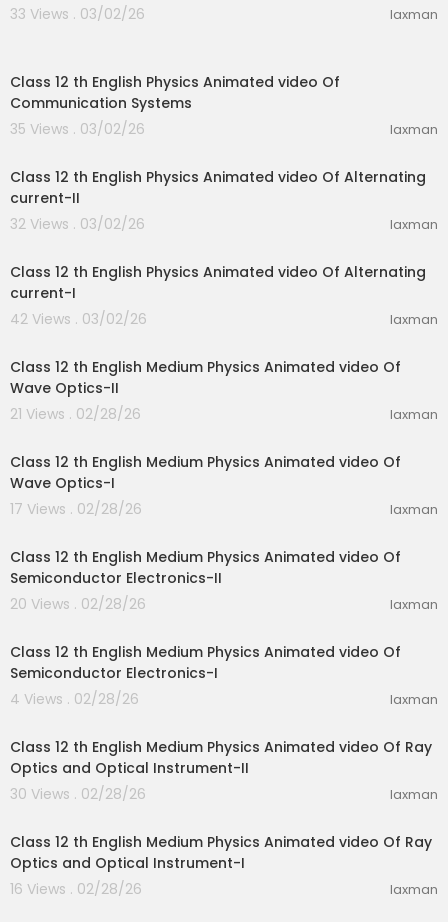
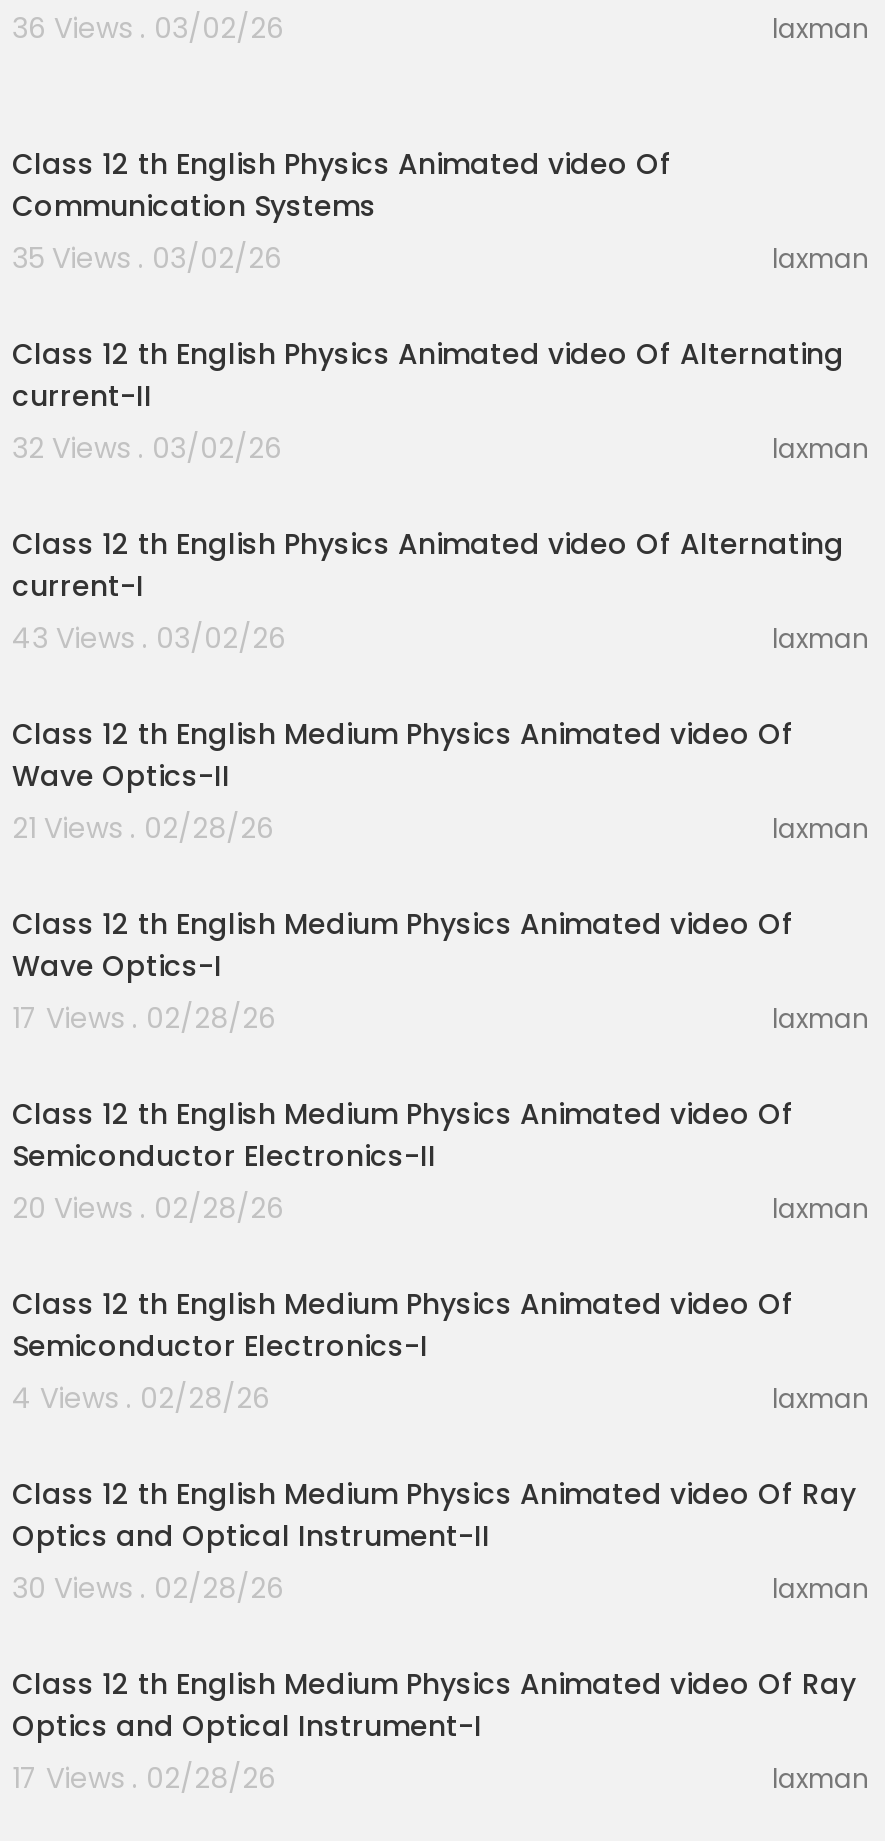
[10,4,145,24] 33 Views . 03/02/26 -> [12,8,284,48] 36 Views . 03/02/26
[10,309,147,329] 42 Views . 03/02/26 -> [12,618,286,658] 43 Views . 03/02/26
[10,879,142,899] 16 Views . 02/28/26 -> [12,1758,276,1798] 17 Views . 02/28/26

